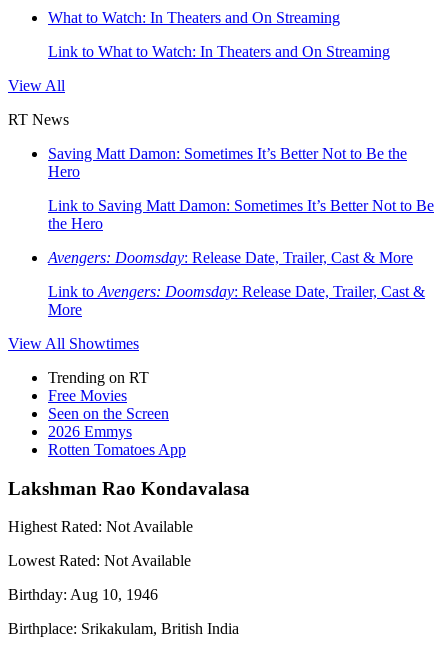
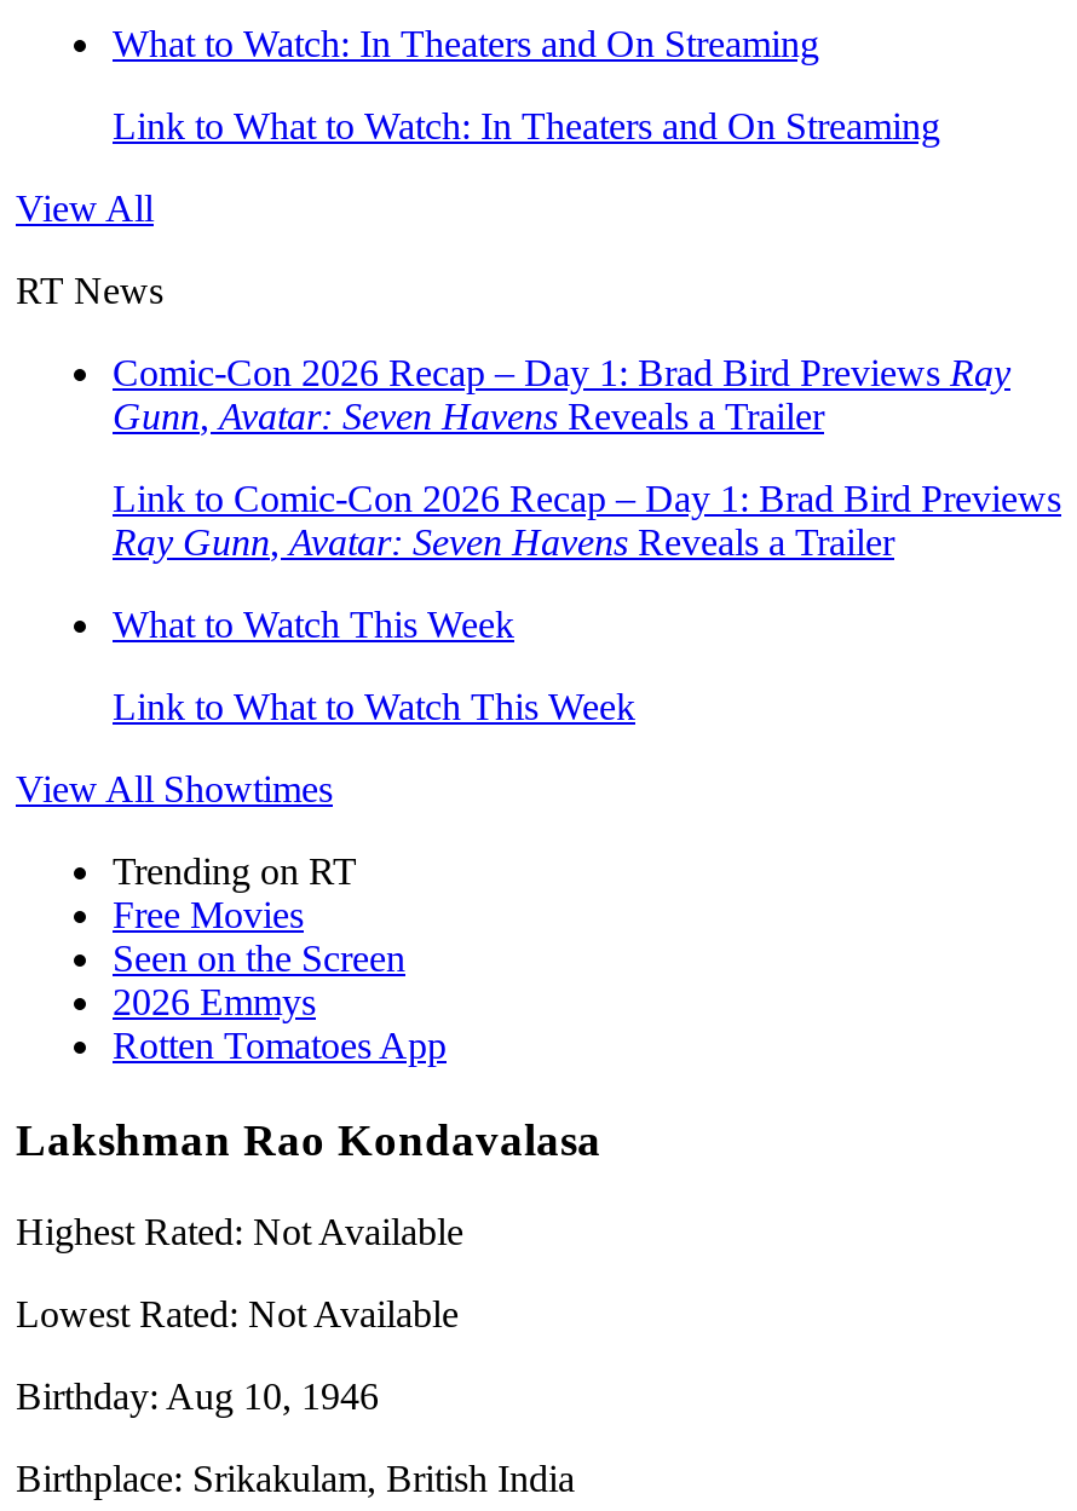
[48,145,407,180] Saving Matt Damon: Sometimes It’s Better Not to Be the | Hero -> [113,352,1010,437] Comic-Con 2026 Recap – Day 1: Brad Bird Previews Ray | Gunn, Avatar: Seven Havens Reveals a Trailer
[48,197,434,232] Link to Saving Matt Damon: Sometimes It’s Better Not to Be | the Hero -> [113,478,1061,563] Link to Comic-Con 2026 Recap – Day 1: Brad Bird Previews | Ray Gunn, Avatar: Seven Havens Reveals a Trailer
[48,249,413,266] Avengers: Doomsday: Release Date, Trailer, Cast & More -> [113,604,514,645] What to Watch This Week
[48,283,425,318] Link to Avengers: Doomsday: Release Date, Trailer, Cast & | More -> [113,686,635,727] Link to What to Watch This Week

